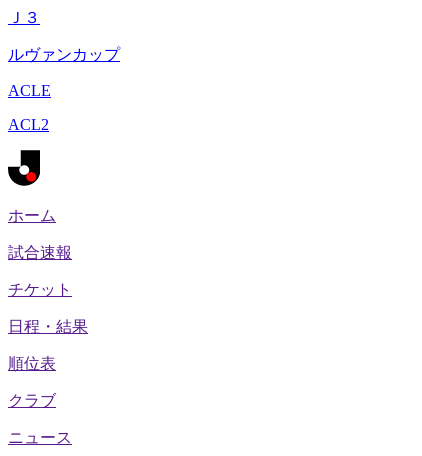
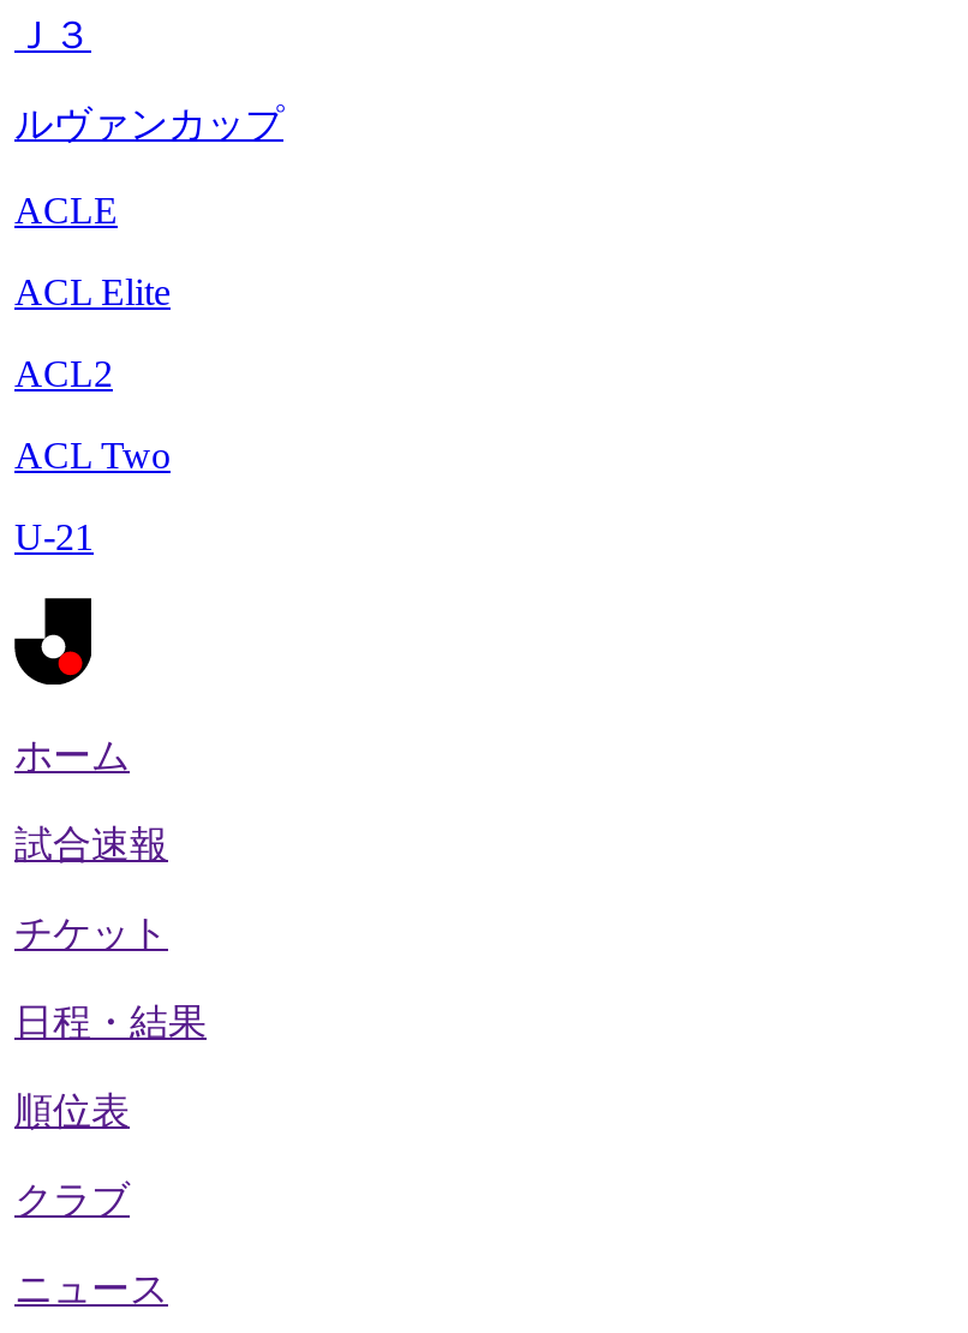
none -> [14,271,171,312] ACL Elite
none -> [14,435,171,557] ACL Two | U-21

